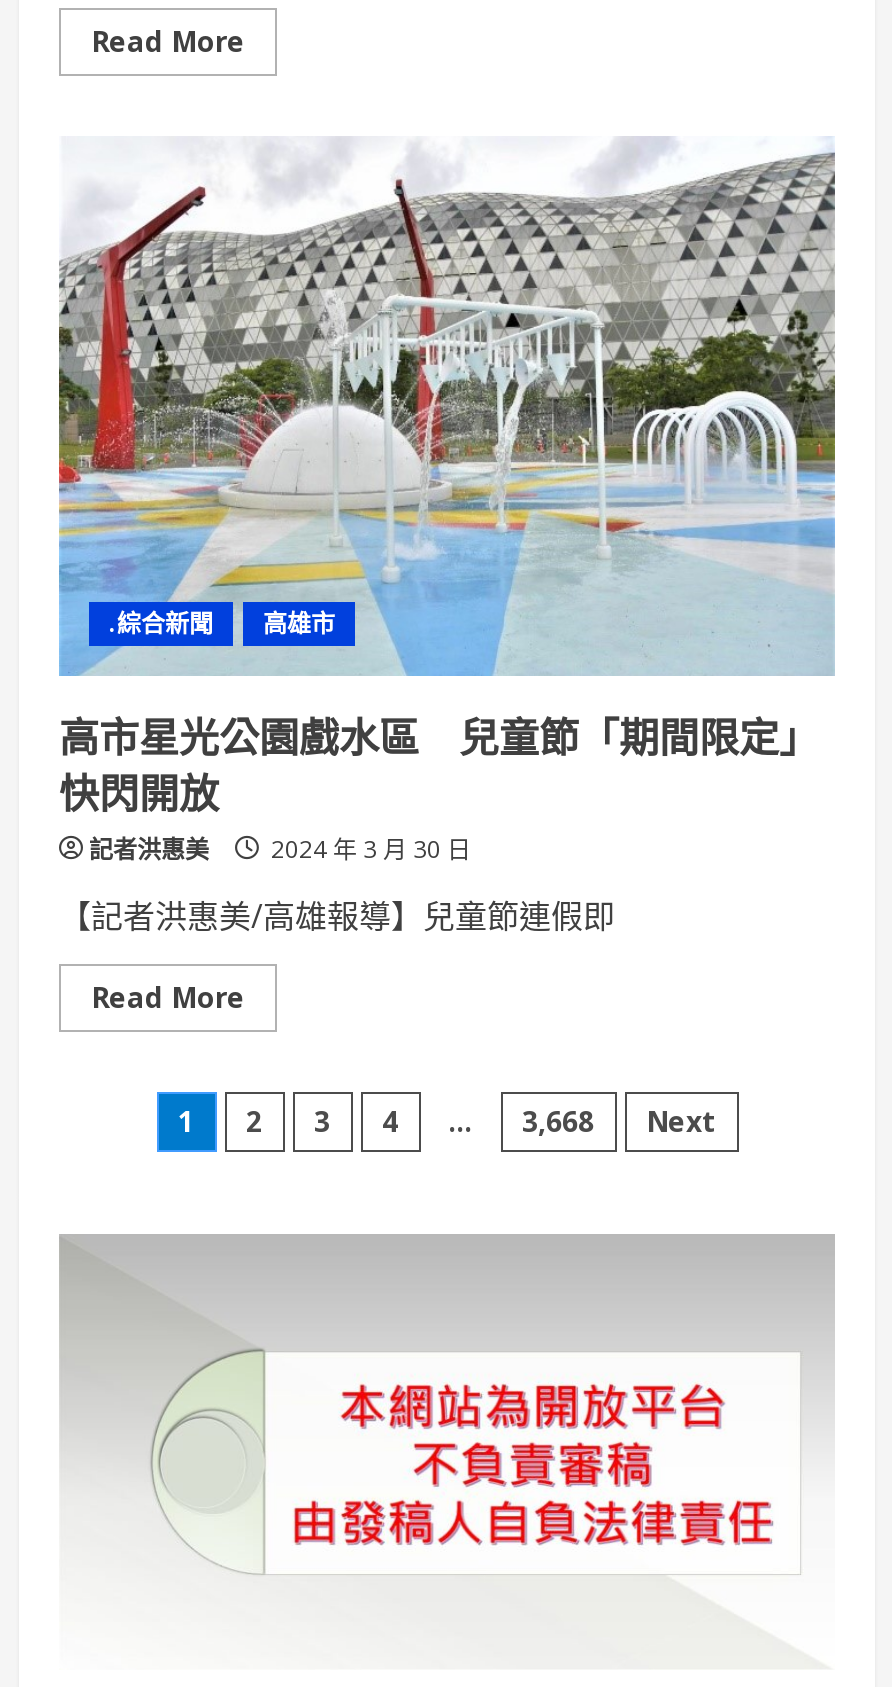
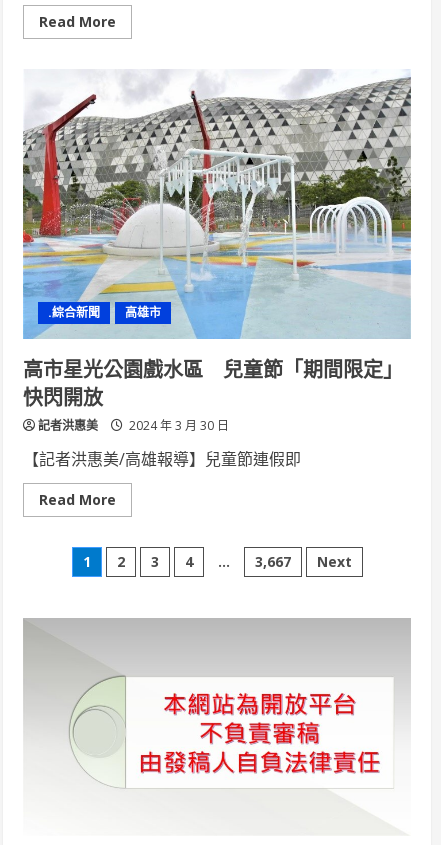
[522,1102,594,1140] 3,668 -> [254,552,290,571] 3,667

